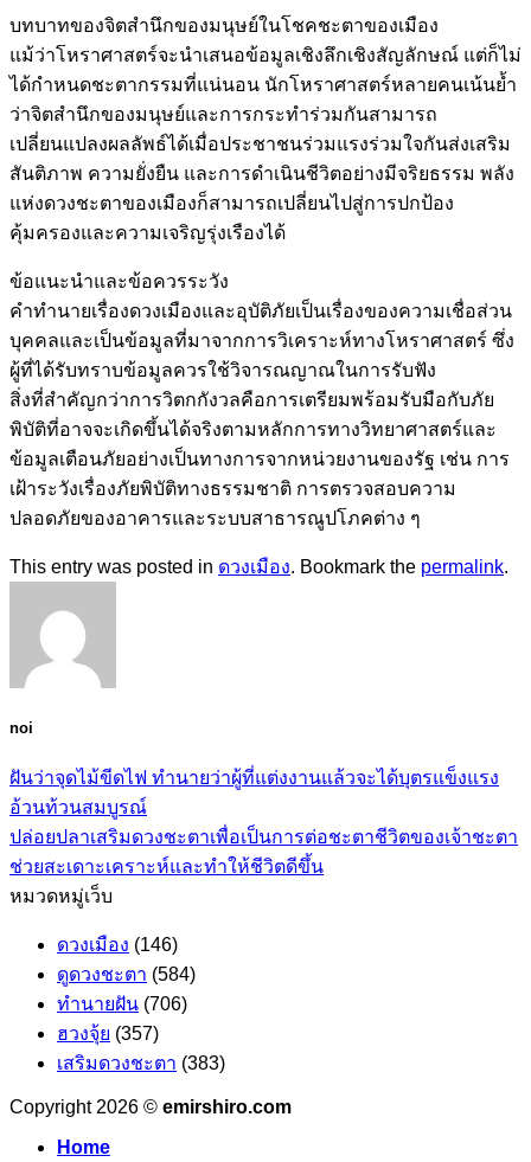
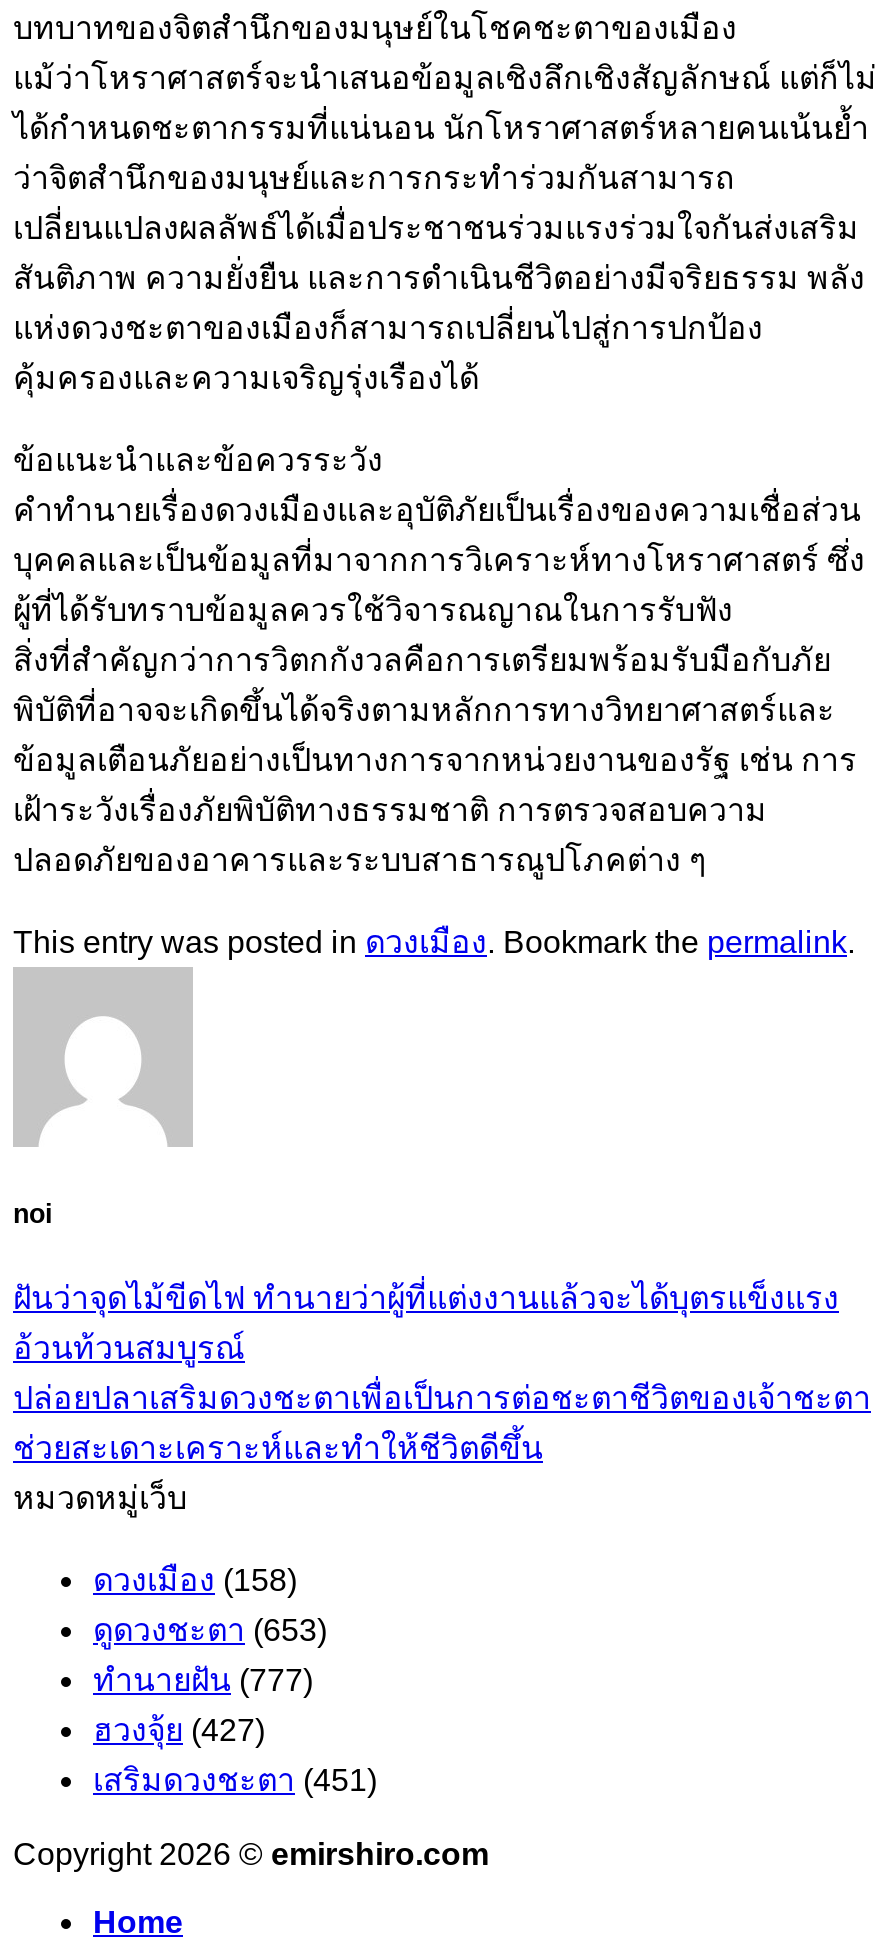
[57,935,178,955] ดวงเมือง(146) -> [93,1563,297,1597] ดวงเมือง(158)
[57,964,196,985] ดูดวงชะตา(584) -> [93,1613,327,1647] ดูดวงชะตา(653)
[57,994,187,1014] ทำนายฝัน(706) -> [93,1663,313,1697] ทำนายฝัน(777)
[57,1024,159,1044] ฮวงจุ้ย(357) -> [93,1713,265,1747] ฮวงจุ้ย(427)
[57,1053,225,1073] เสริมดวงชะตา(383) -> [93,1763,377,1797] เสริมดวงชะตา(451)

